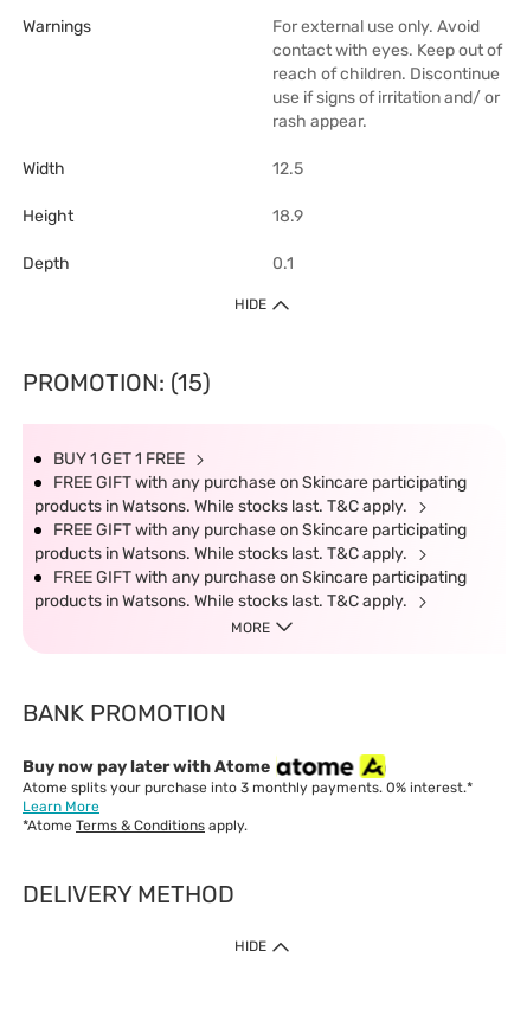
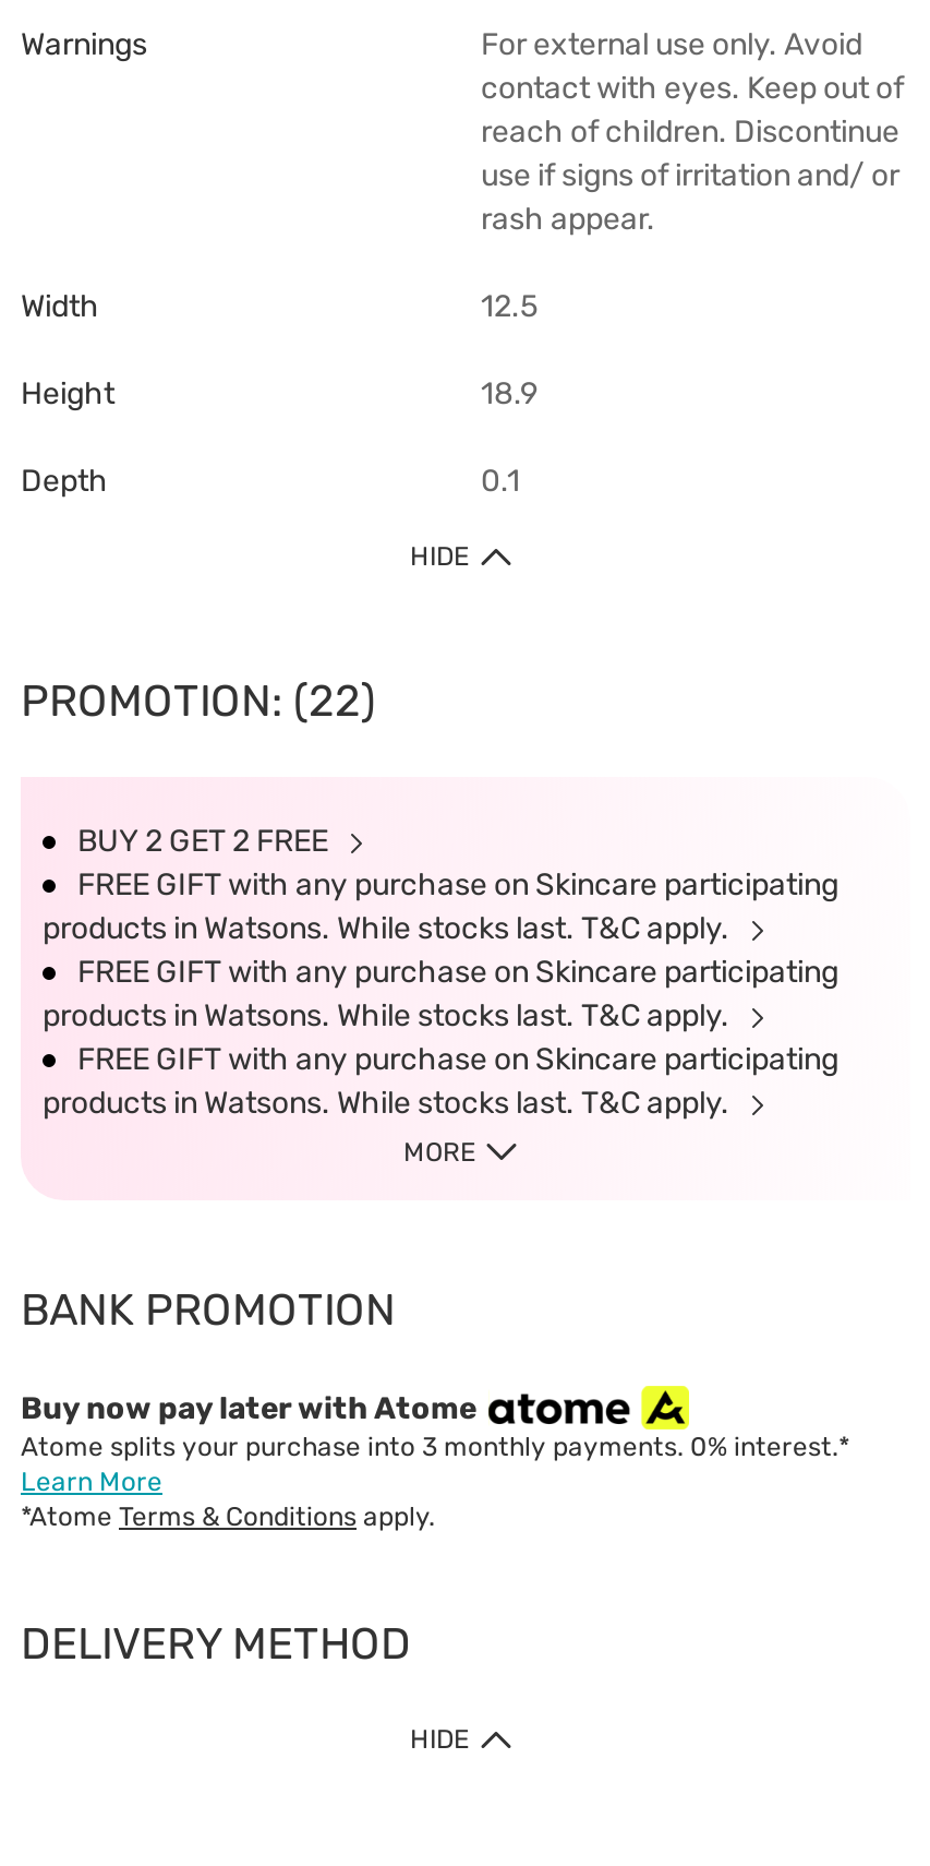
[23,368,211,397] PROMOTION: (15) -> [21,674,376,727] PROMOTION: (22)
[53,449,188,469] BUY 1 GET 1 FREE -> [77,823,335,860] BUY 2 GET 2 FREE

